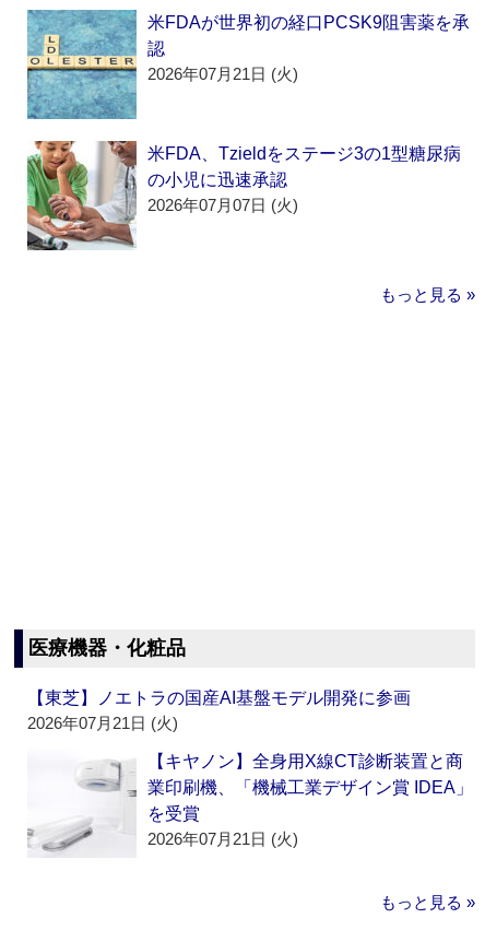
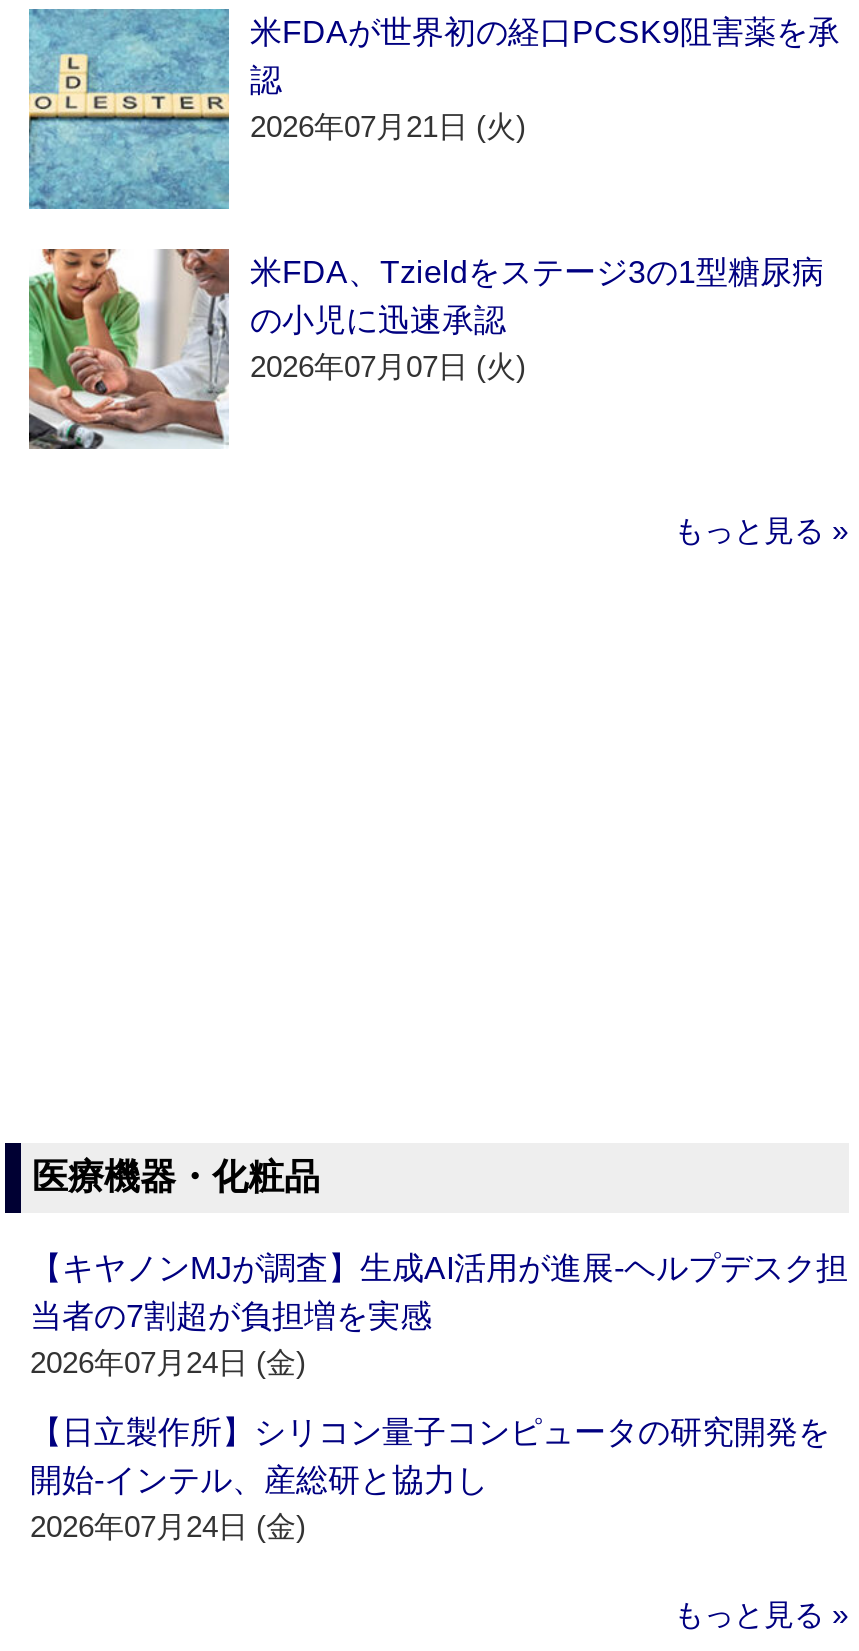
[28,689,411,733] 【東芝】ノエトラの国産AI基盤モデル開発に参画 | 2026年07月21日 (火) -> [30,1252,848,1380] 【キヤノンMJが調査】生成AI活用が進展‐ヘルプデスク担 | 当者の7割超が負担増を実感 | 2026年07月24日 (金)
[148,752,473,848] 【キヤノン】全身用X線CT診断装置と商 | 業印刷機、「機械工業デザイン賞 IDEA」 | を受賞 | 2026年07月21日 (火) -> [30,1416,830,1544] 【日立製作所】シリコン量子コンピュータの研究開発を | 開始‐インテル、産総研と協力し | 2026年07月24日 (金)

